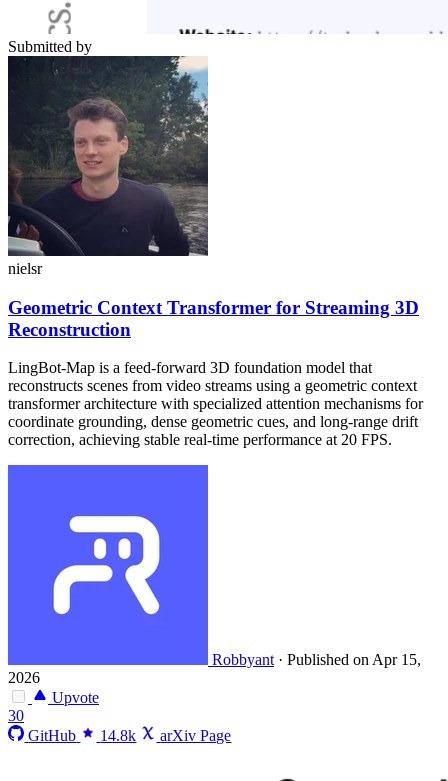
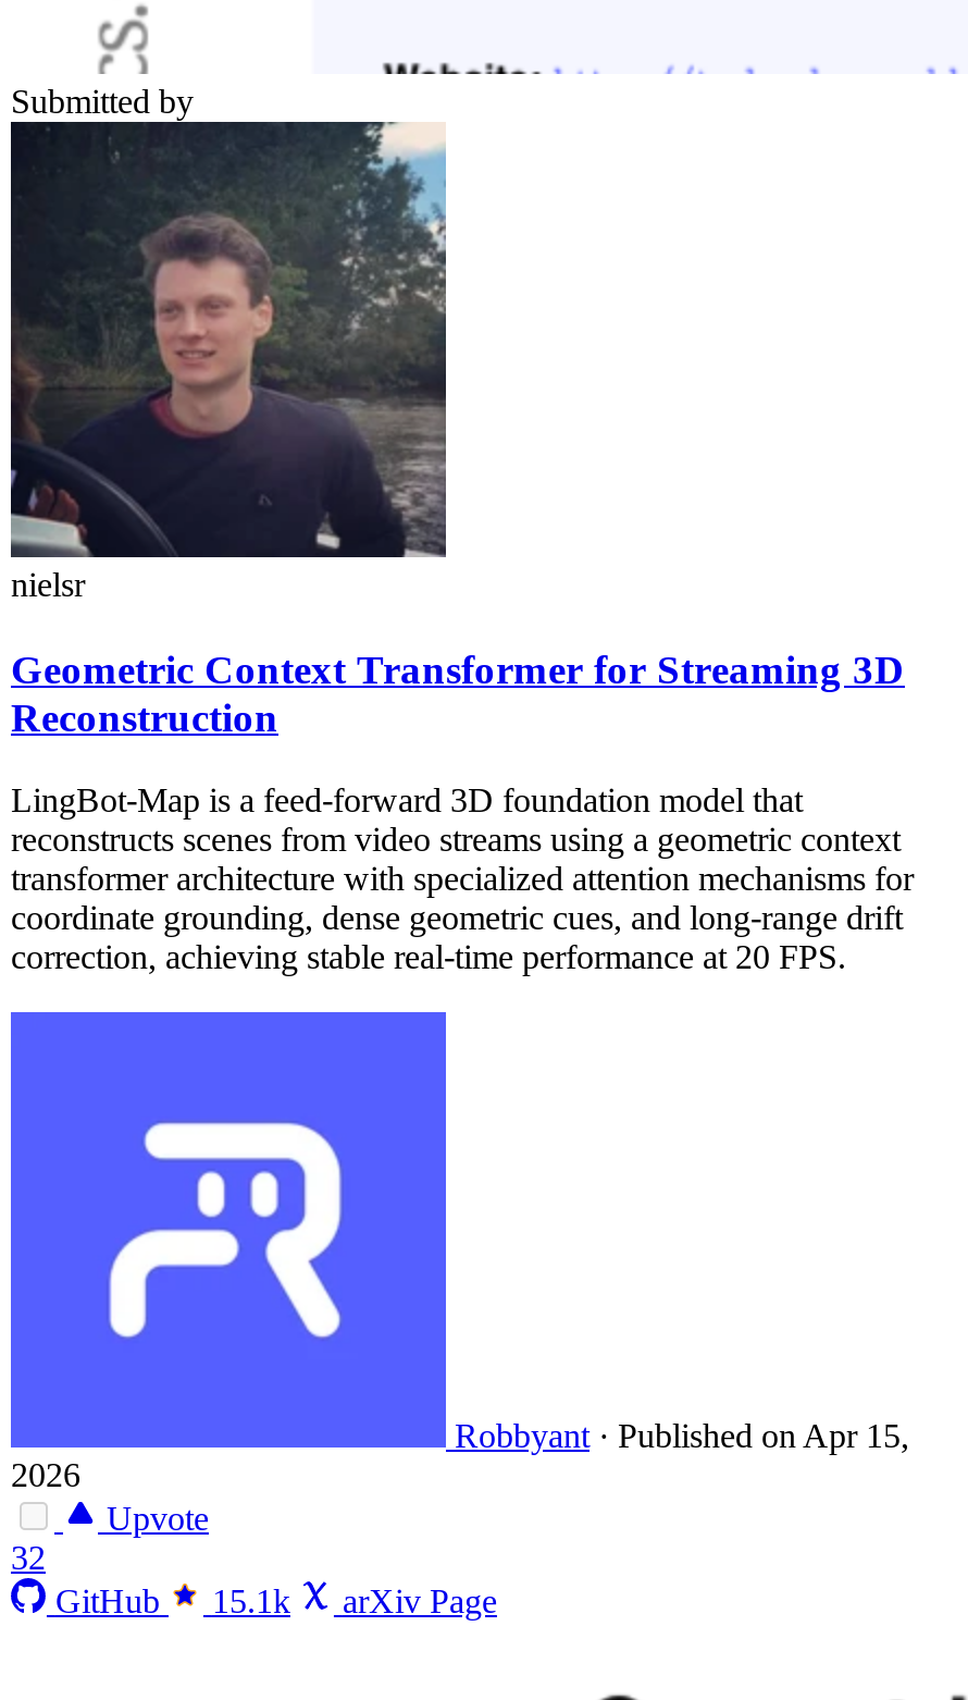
[8,707,24,724] 30 -> [11,1540,46,1577] 32
[28,727,231,744] GitHub 14.8k arXiv Page -> [55,1583,497,1620] GitHub 15.1k arXiv Page

